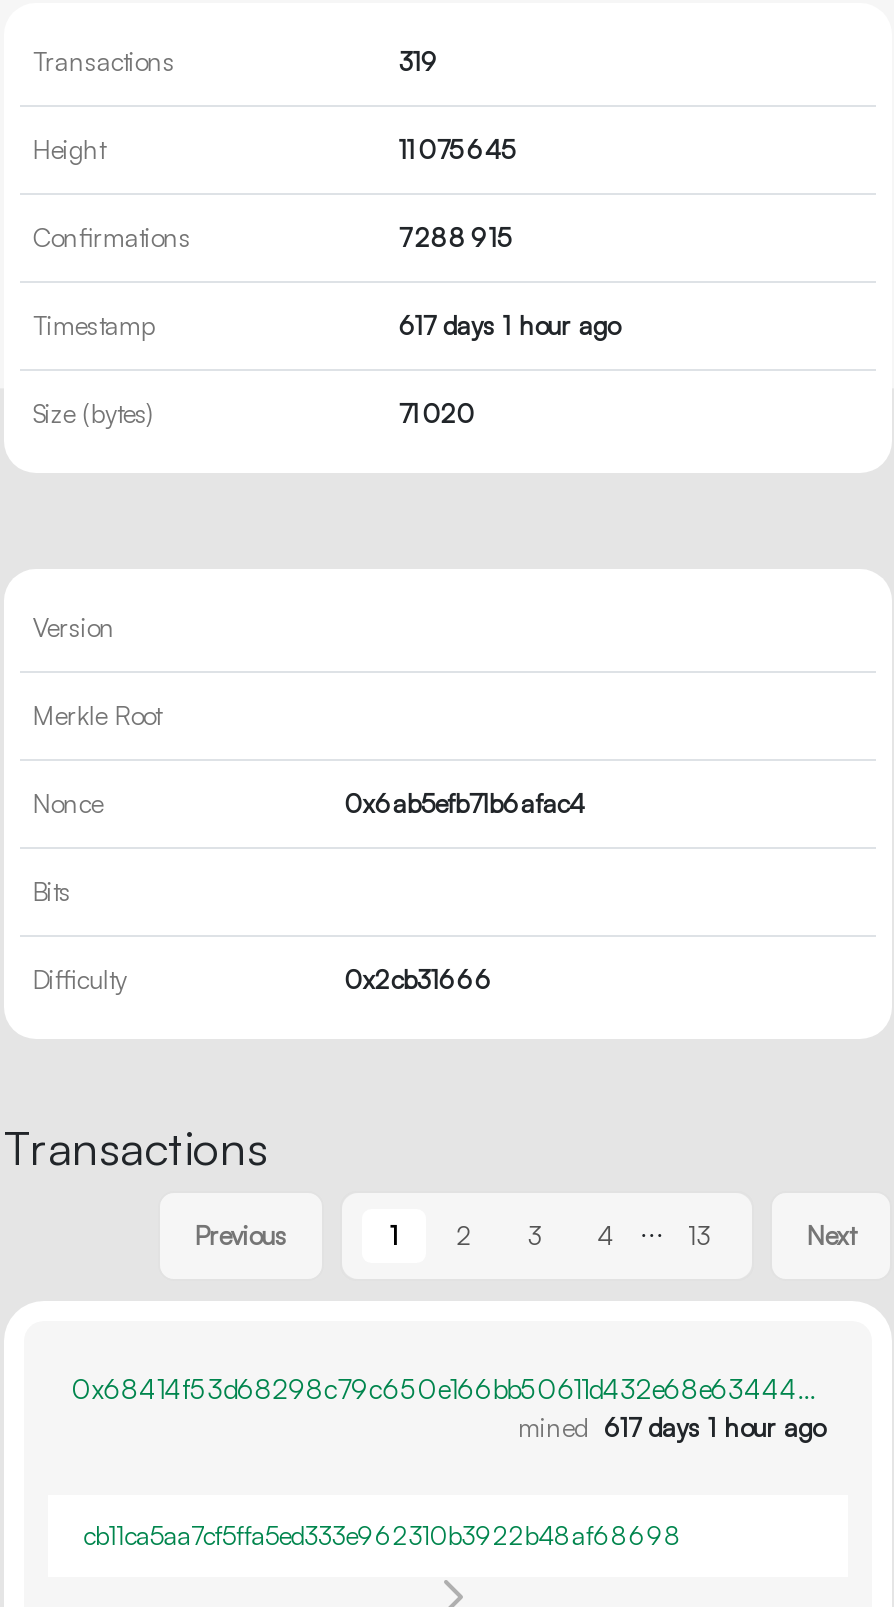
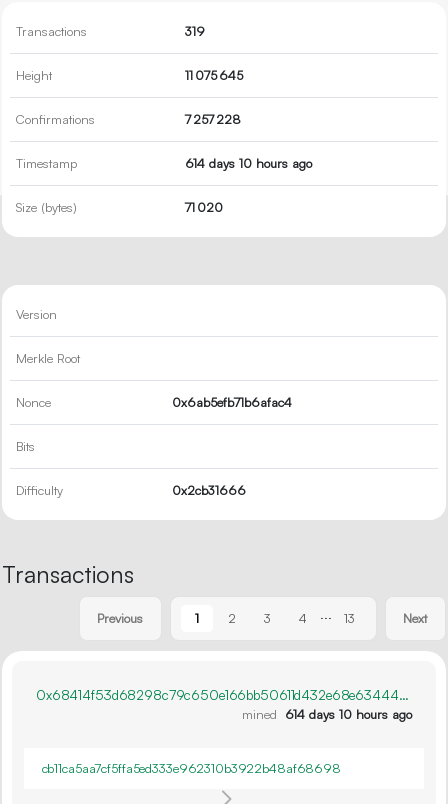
[399,221,511,253] 7 288 915 -> [185,111,241,127] 7 257 228
[399,309,619,341] 617 days 1 hour ago -> [185,155,312,171] 614 days 10 hours ago
[518,1411,824,1443] mined 617 days 1 hour ago -> [242,706,412,722] mined 614 days 10 hours ago

